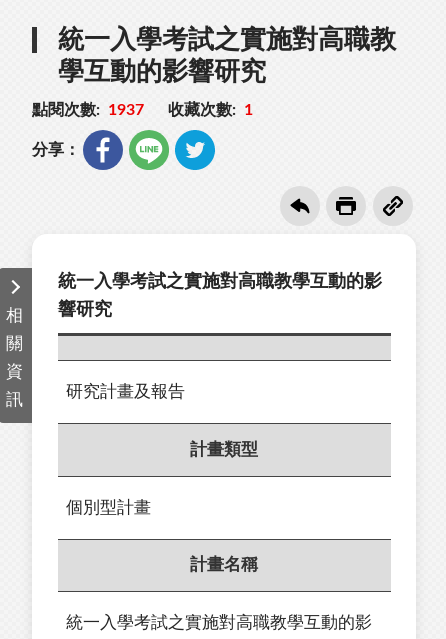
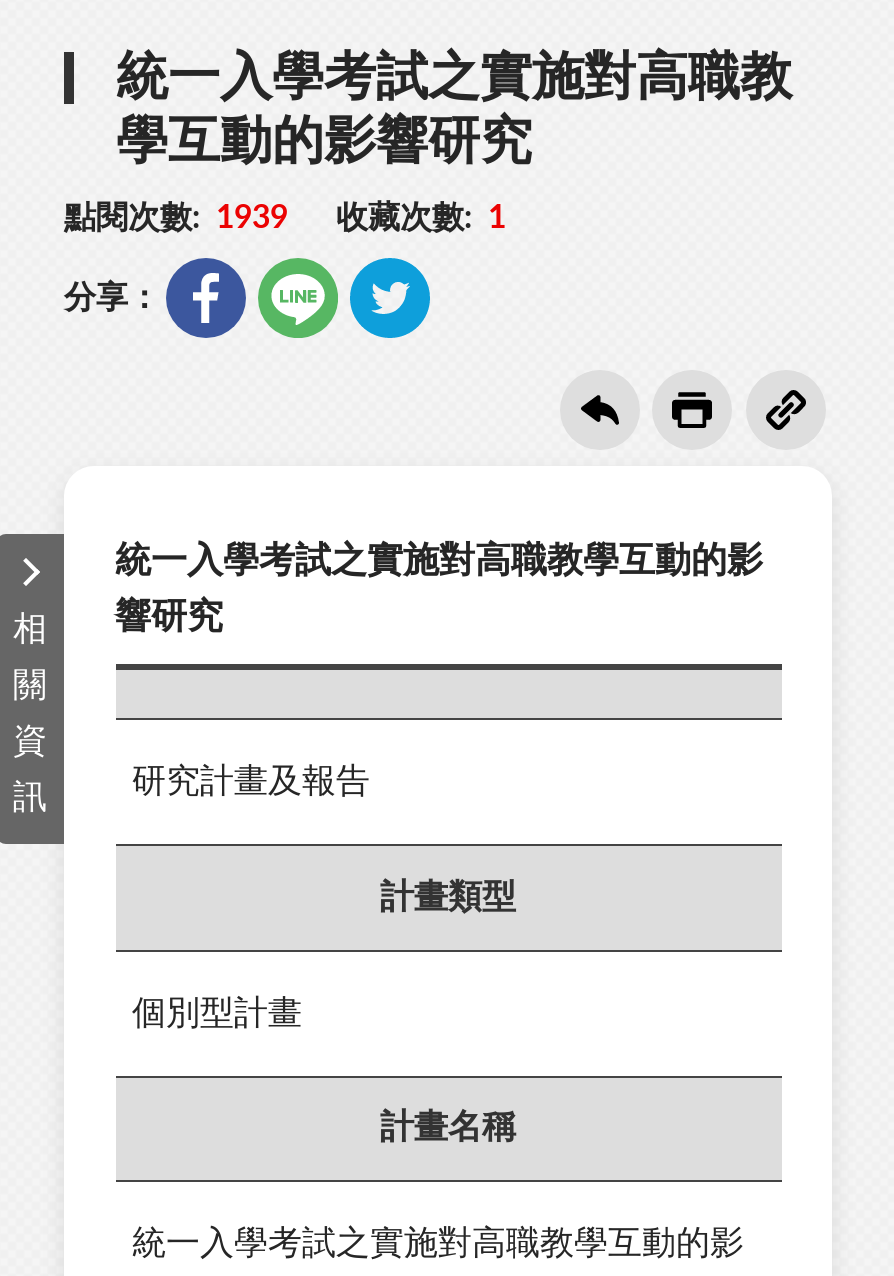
[32,102,253,118] 點閱次數: 1937 收藏次數: 1 -> [64,202,506,234] 點閱次數: 1939 收藏次數: 1

